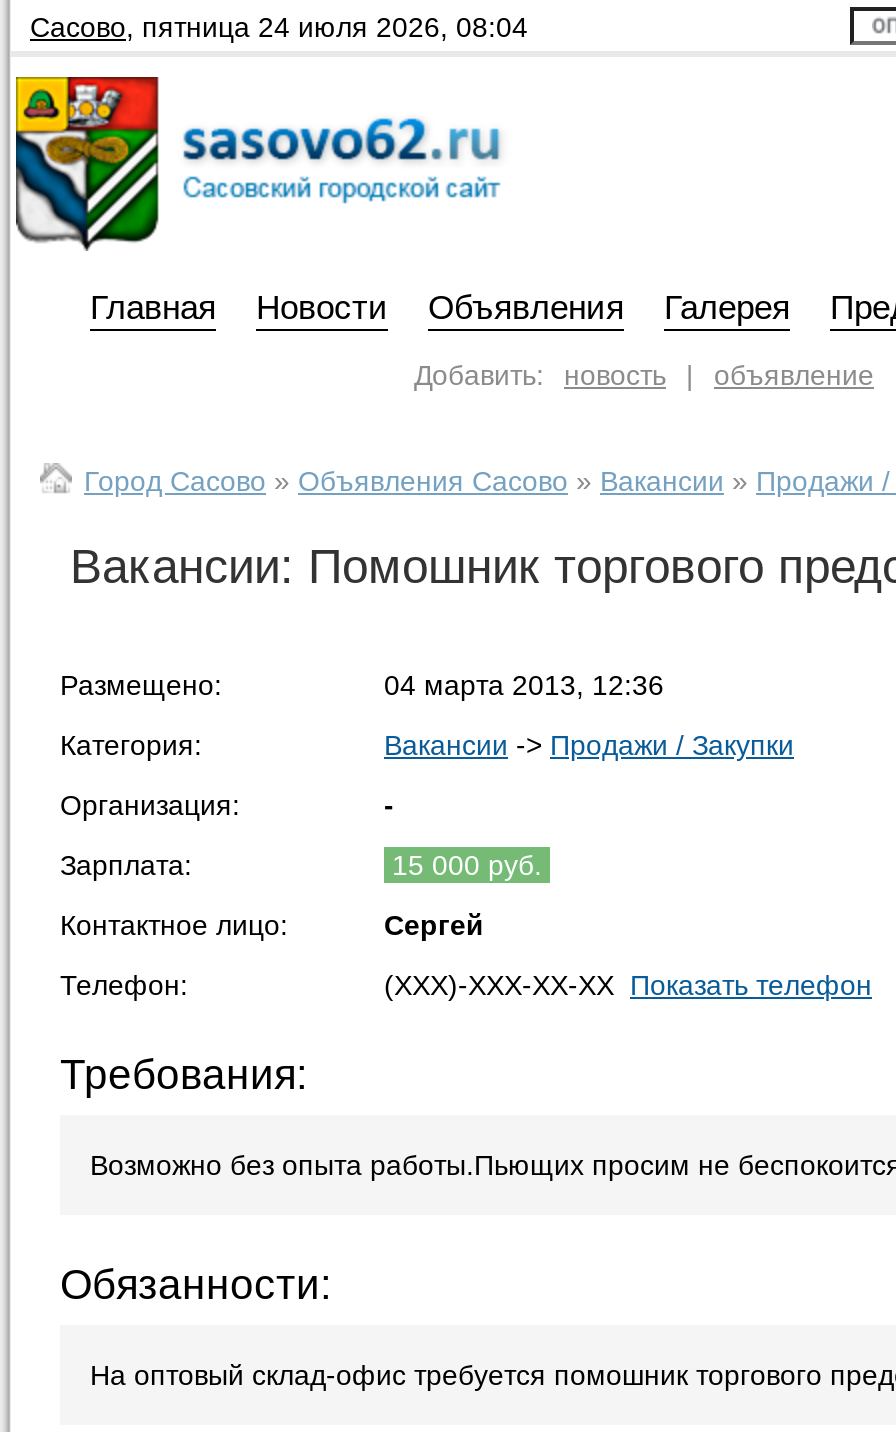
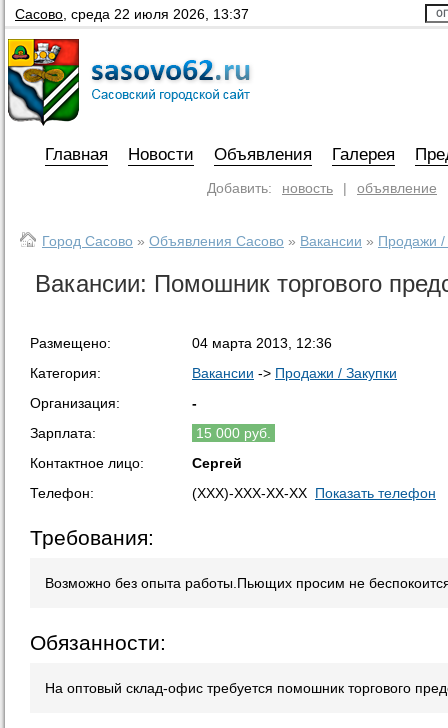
[30,11,528,43] Сасово, пятница 24 июля 2026, 08:04 -> [15,6,249,22] Сасово, среда 22 июля 2026, 13:37

